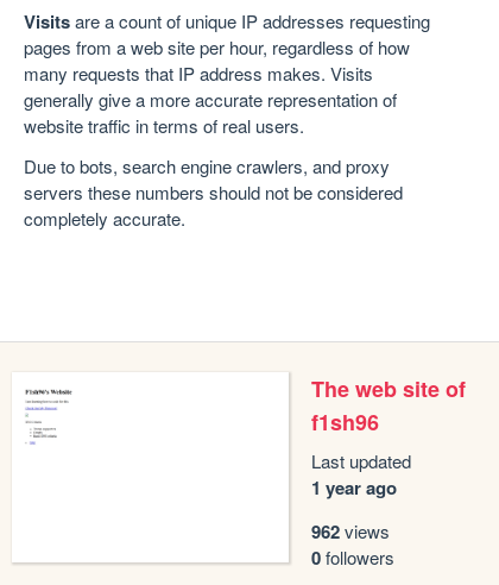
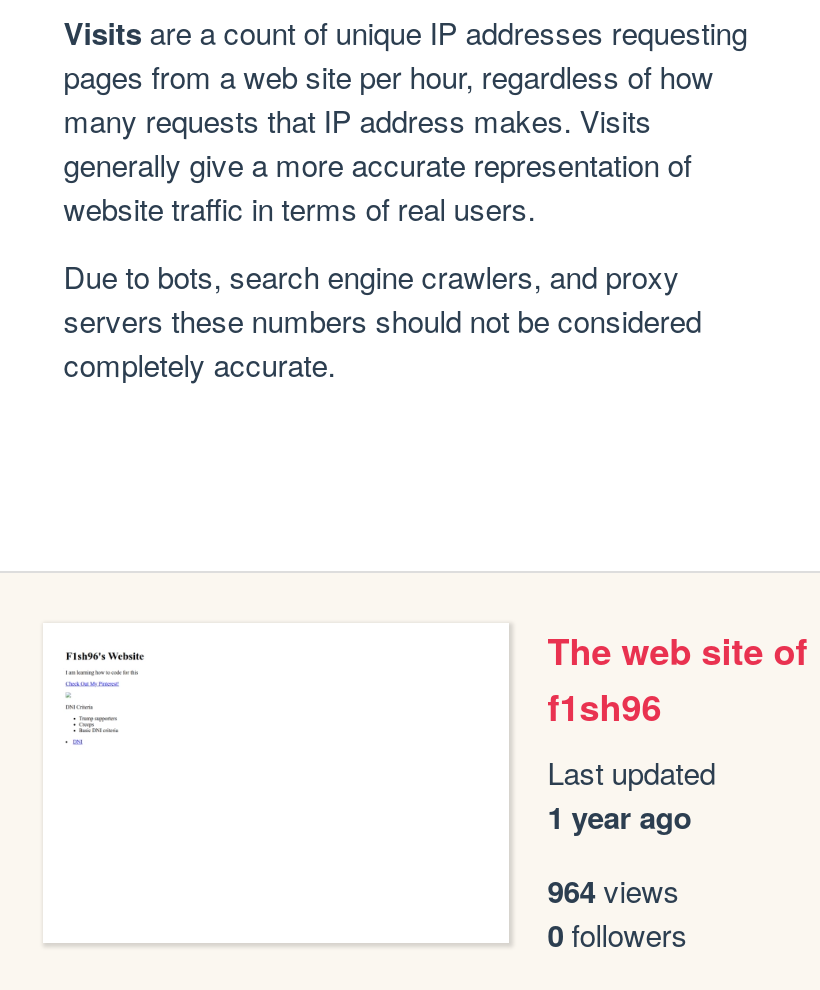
[312,518,390,545] 962 views -> [547,869,679,913] 964 views

